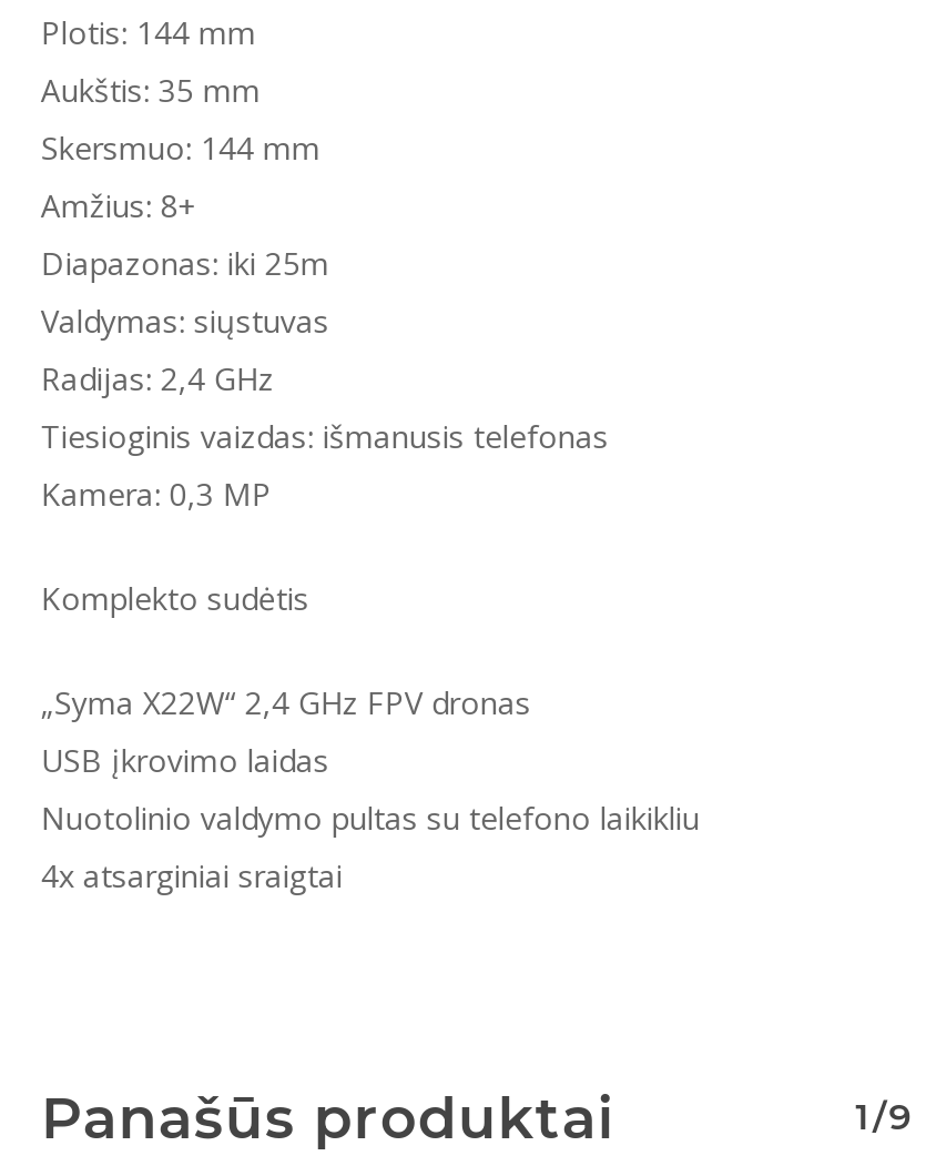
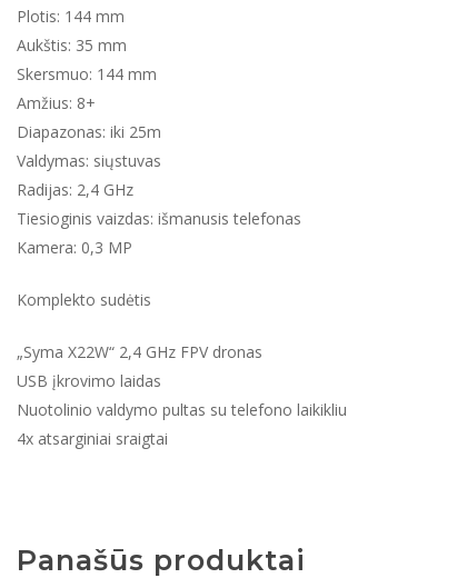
[855,1096,915,1138] 1/9 -> none

